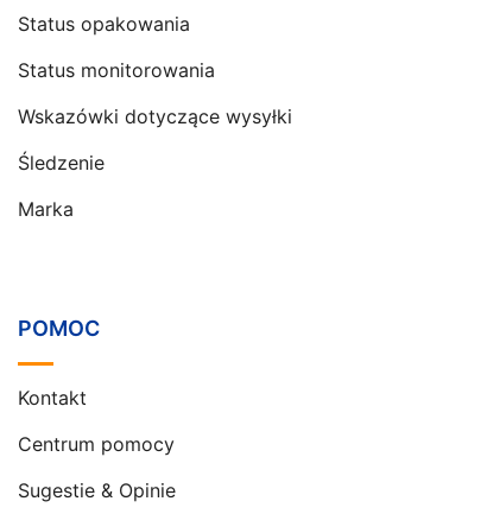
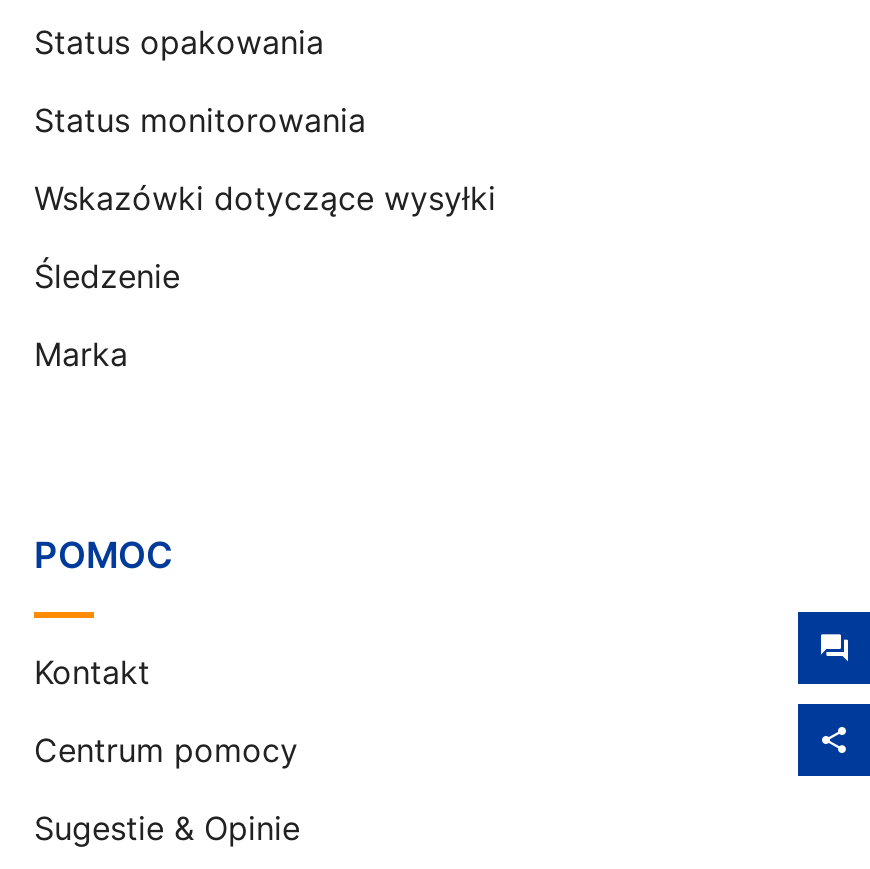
none -> [796,610,864,686] [image]
none -> [796,702,864,778] [image]

